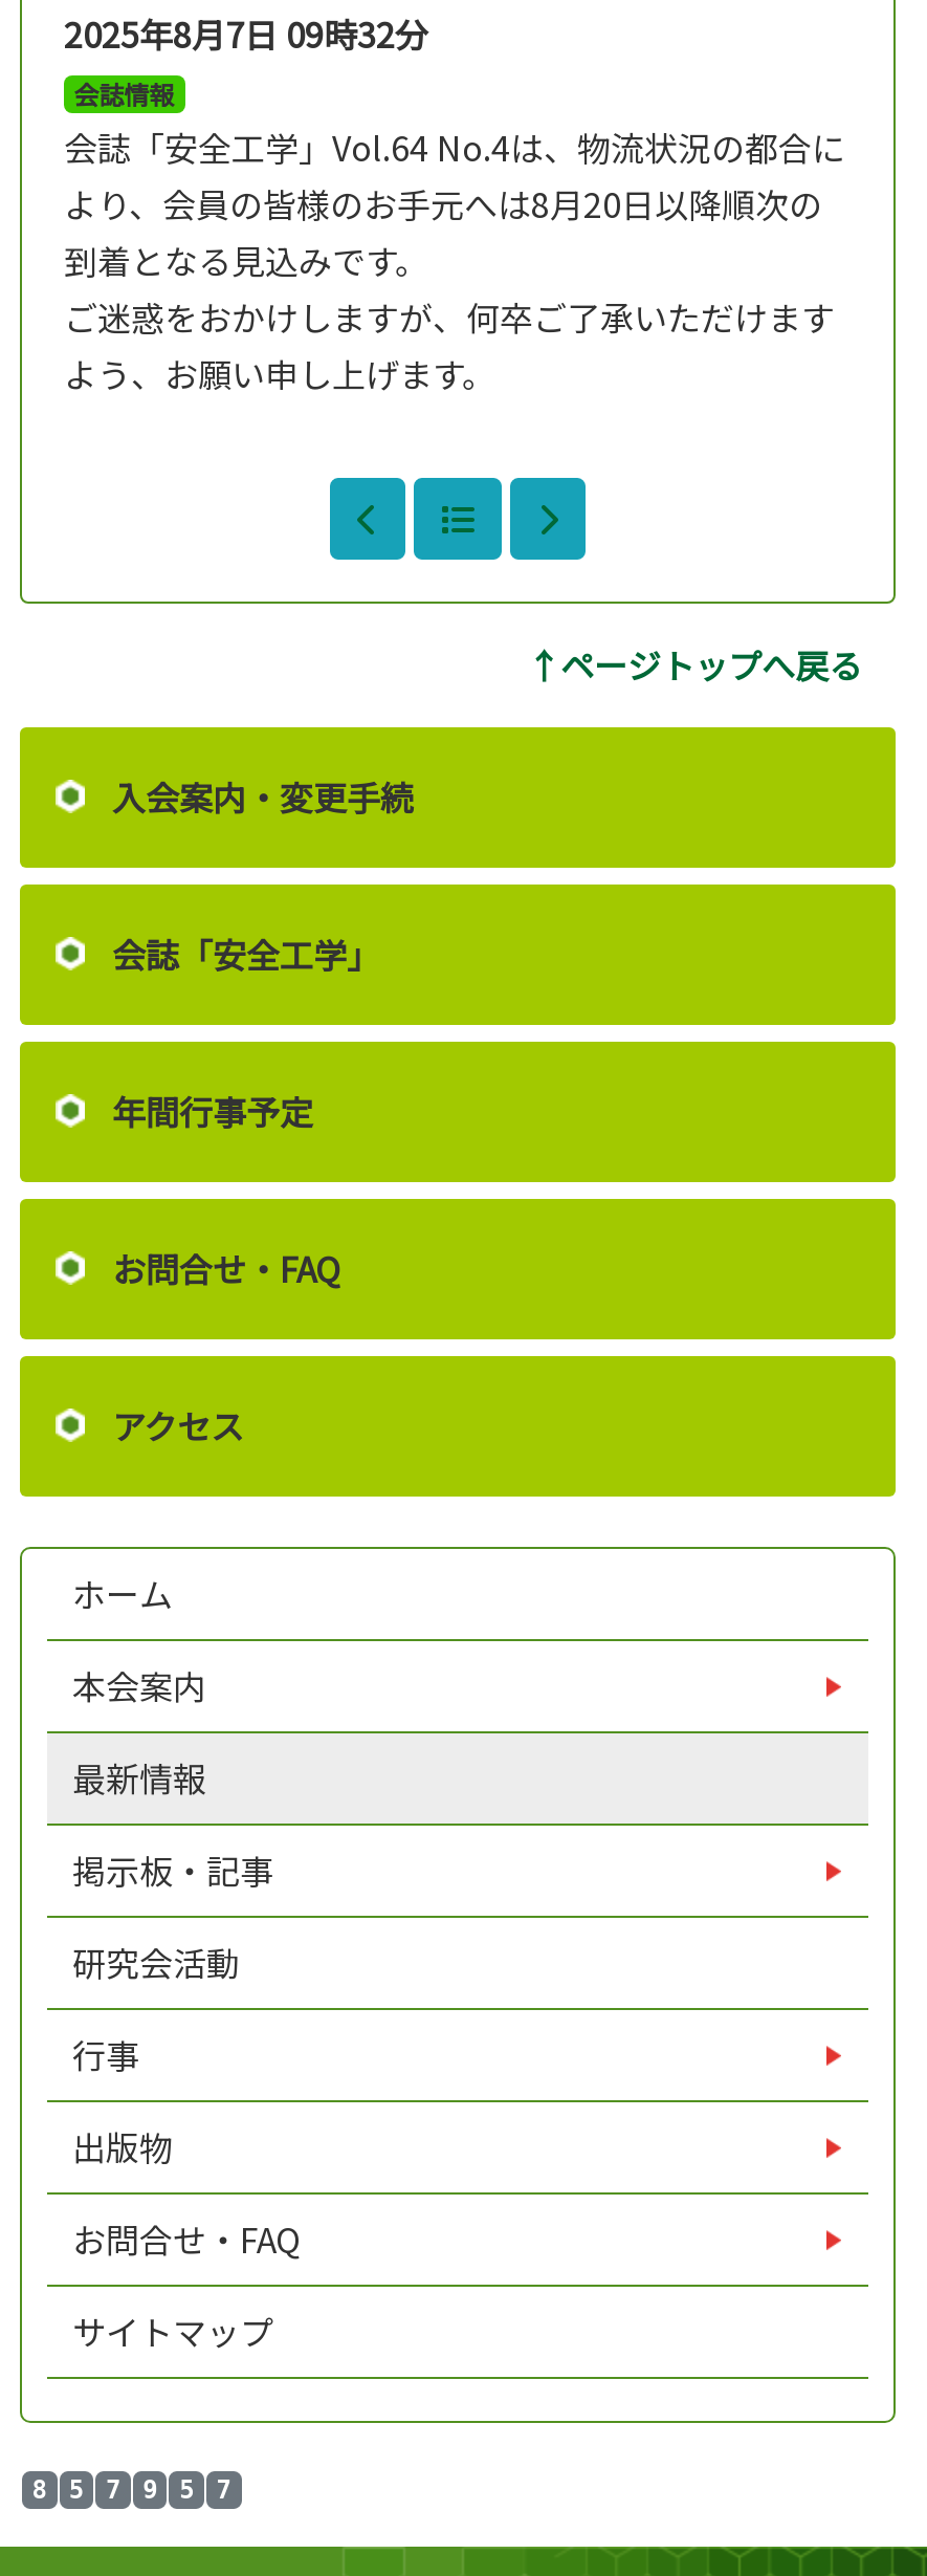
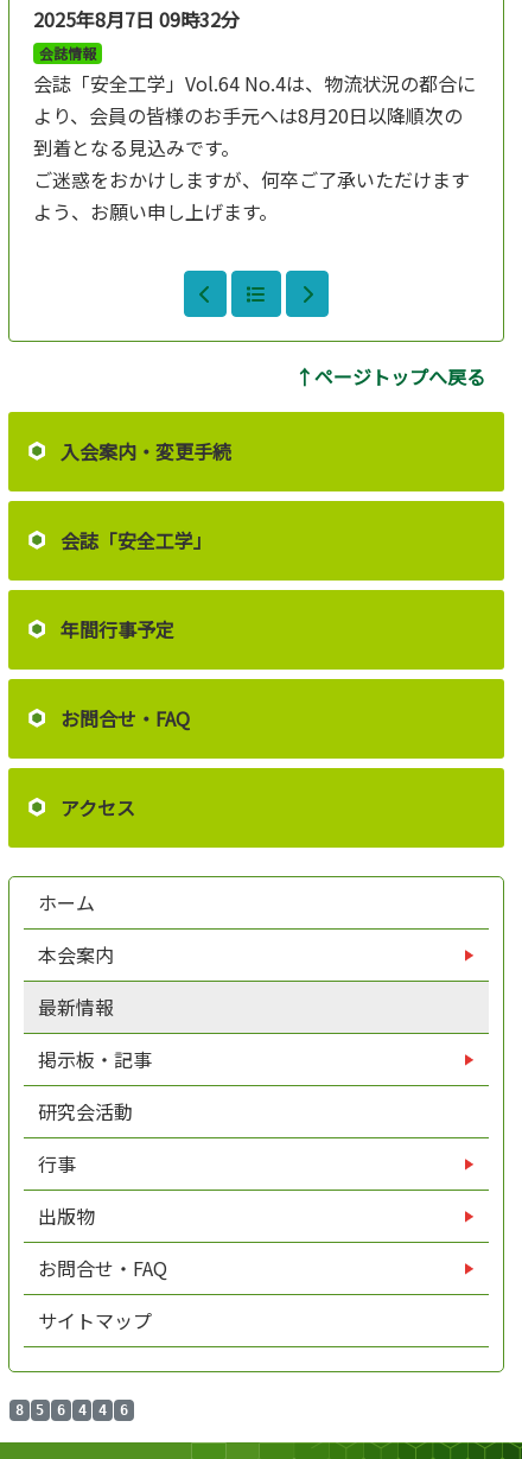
[106,2475,120,2504] 7 -> [57,1402,65,1418] 6
[143,2475,157,2504] 9 -> [78,1402,86,1418] 4
[180,2475,194,2504] 5 -> [99,1402,107,1418] 4
[216,2475,231,2504] 7 -> [120,1402,128,1418] 6

